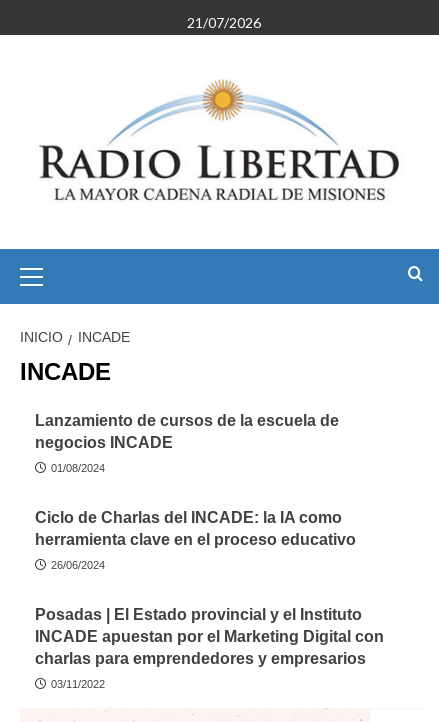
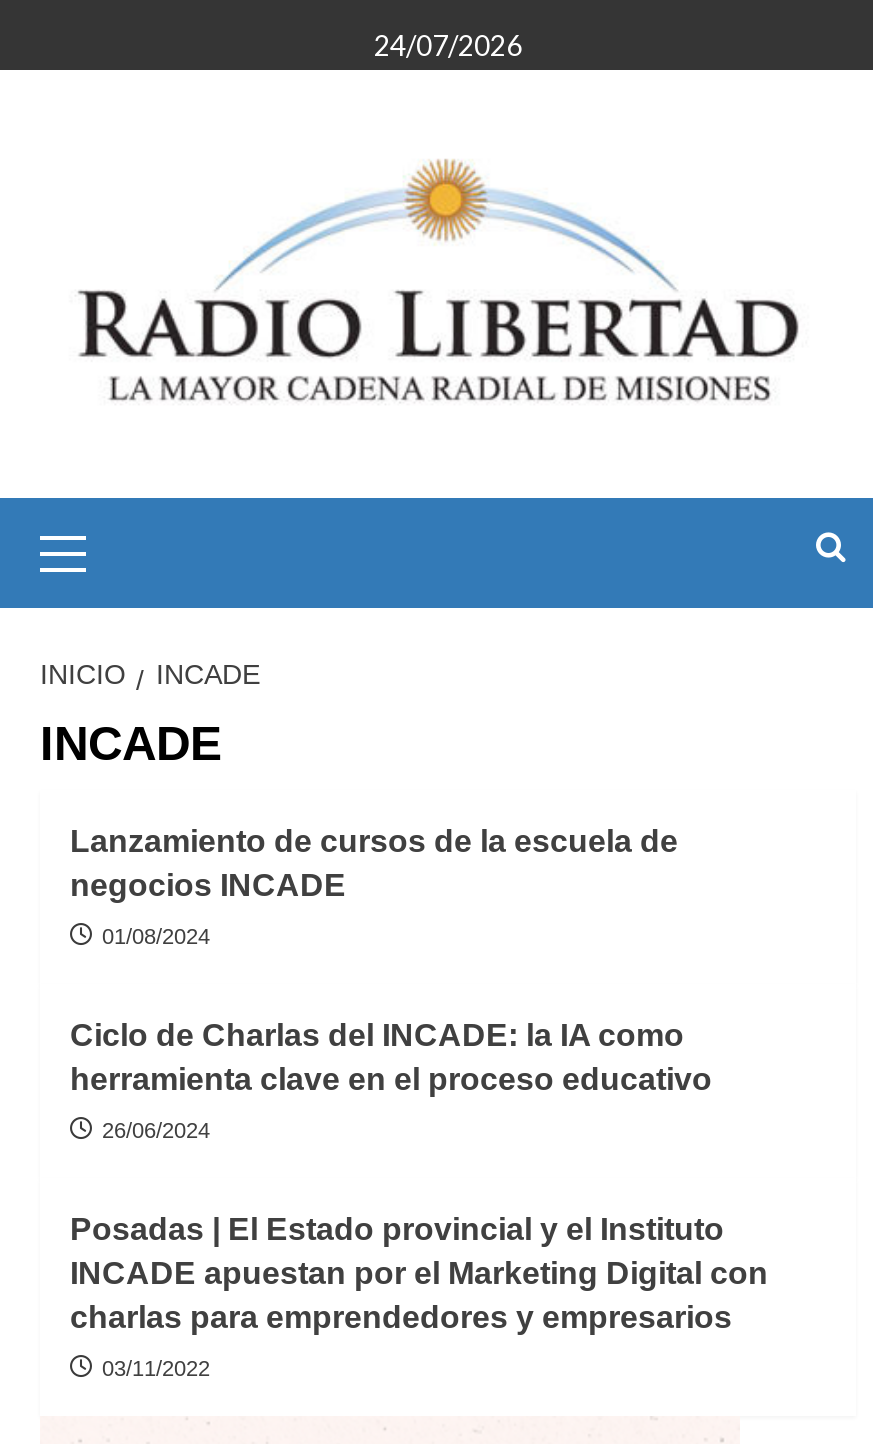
[187,14,261,31] 21/07/2026 -> [374,28,522,62] 24/07/2026

